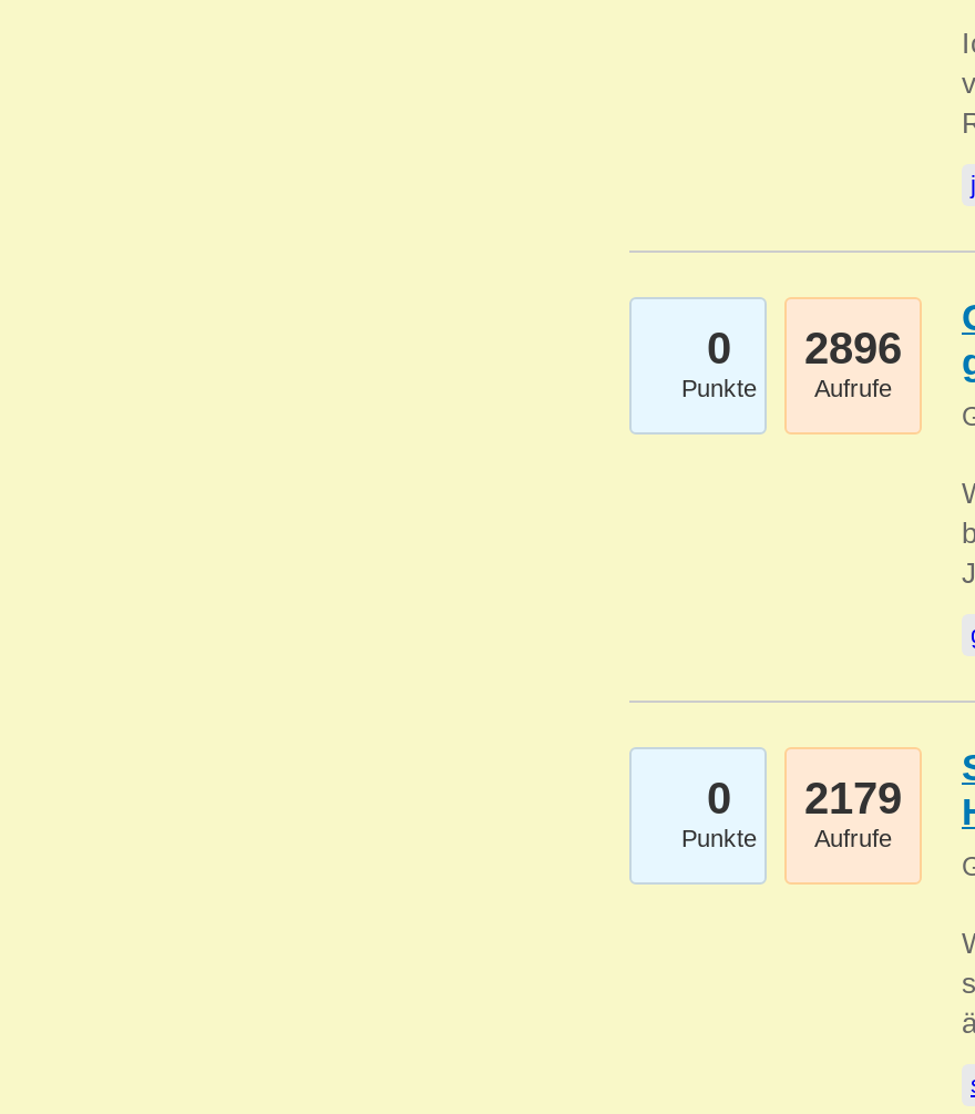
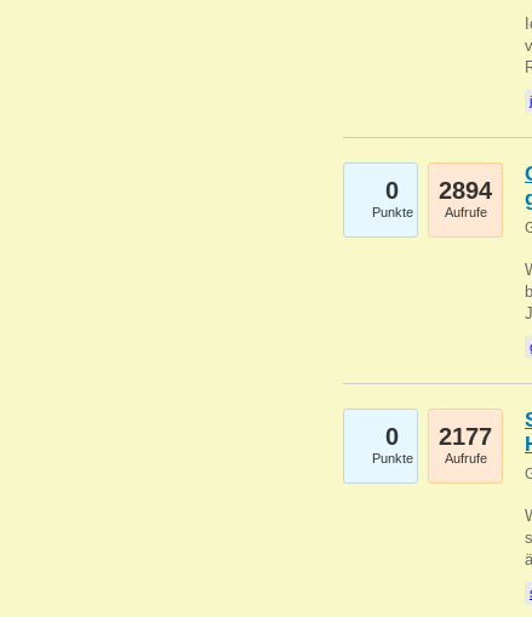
[804,324,902,372] 2896 -> [439,177,492,204] 2894
[804,774,902,822] 2179 -> [439,423,492,450] 2177

